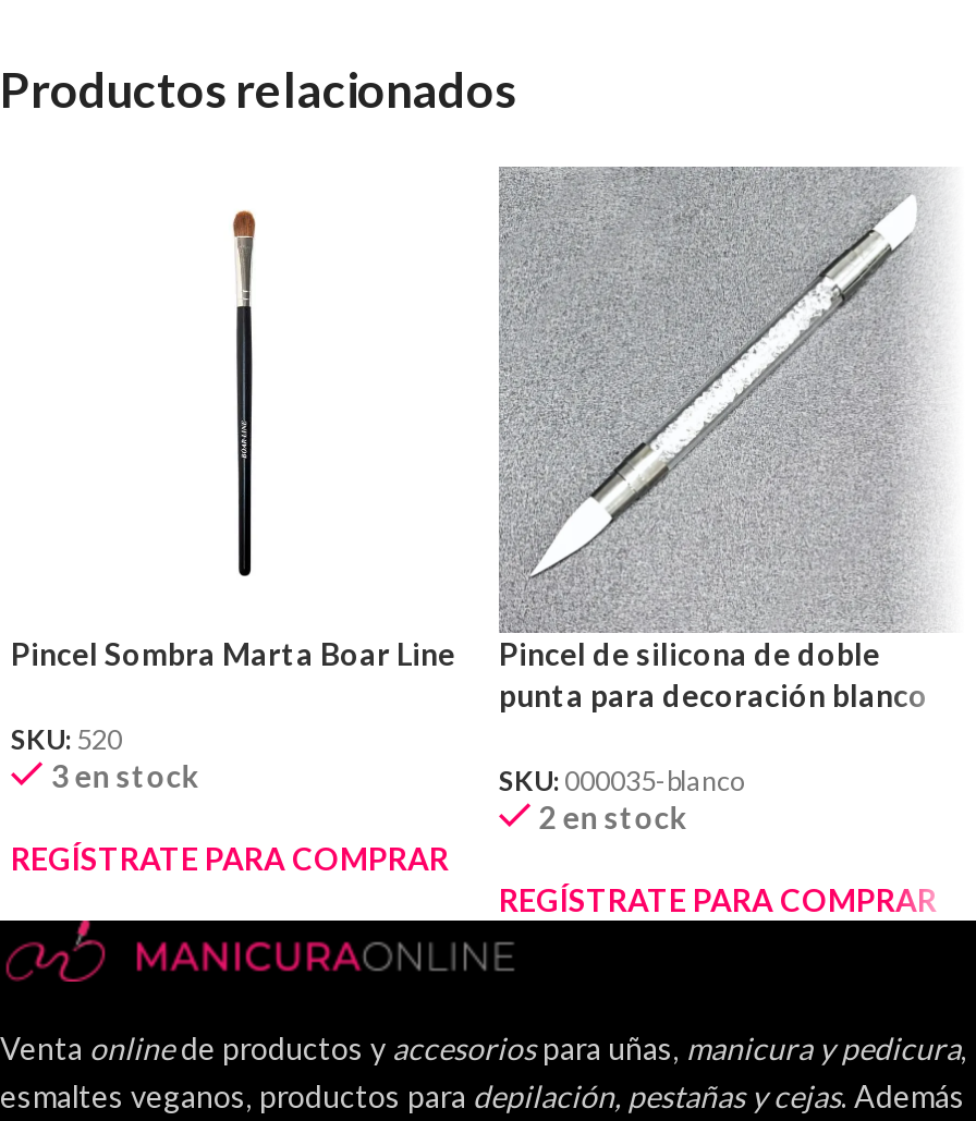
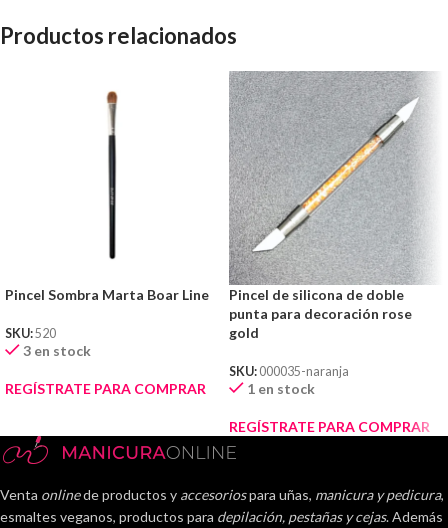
[534,197,915,572] [image] -> [248,86,420,255] [image]
[499,677,928,714] punta para decoración blanco -> [229,305,412,341] punta para decoración rose | gold
[499,764,745,836] SKU: 000035-blanco | 2 en stock -> [229,364,349,397] SKU: 000035-naranja | 1 en stock

